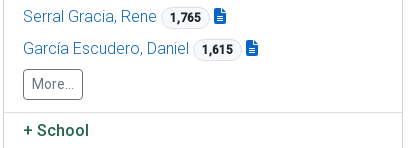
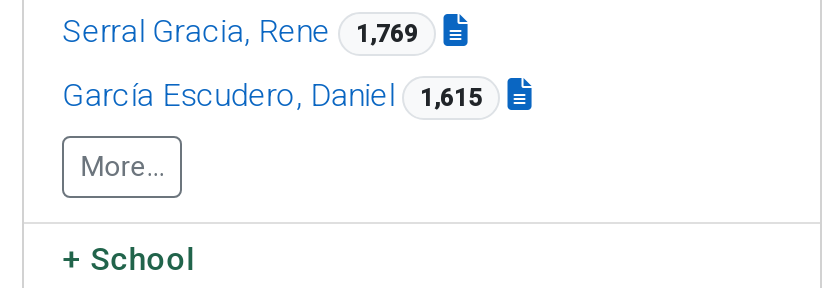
[23,7,201,26] Serral Gracia, Rene 1,765 -> [62,12,418,50] Serral Gracia, Rene 1,769

